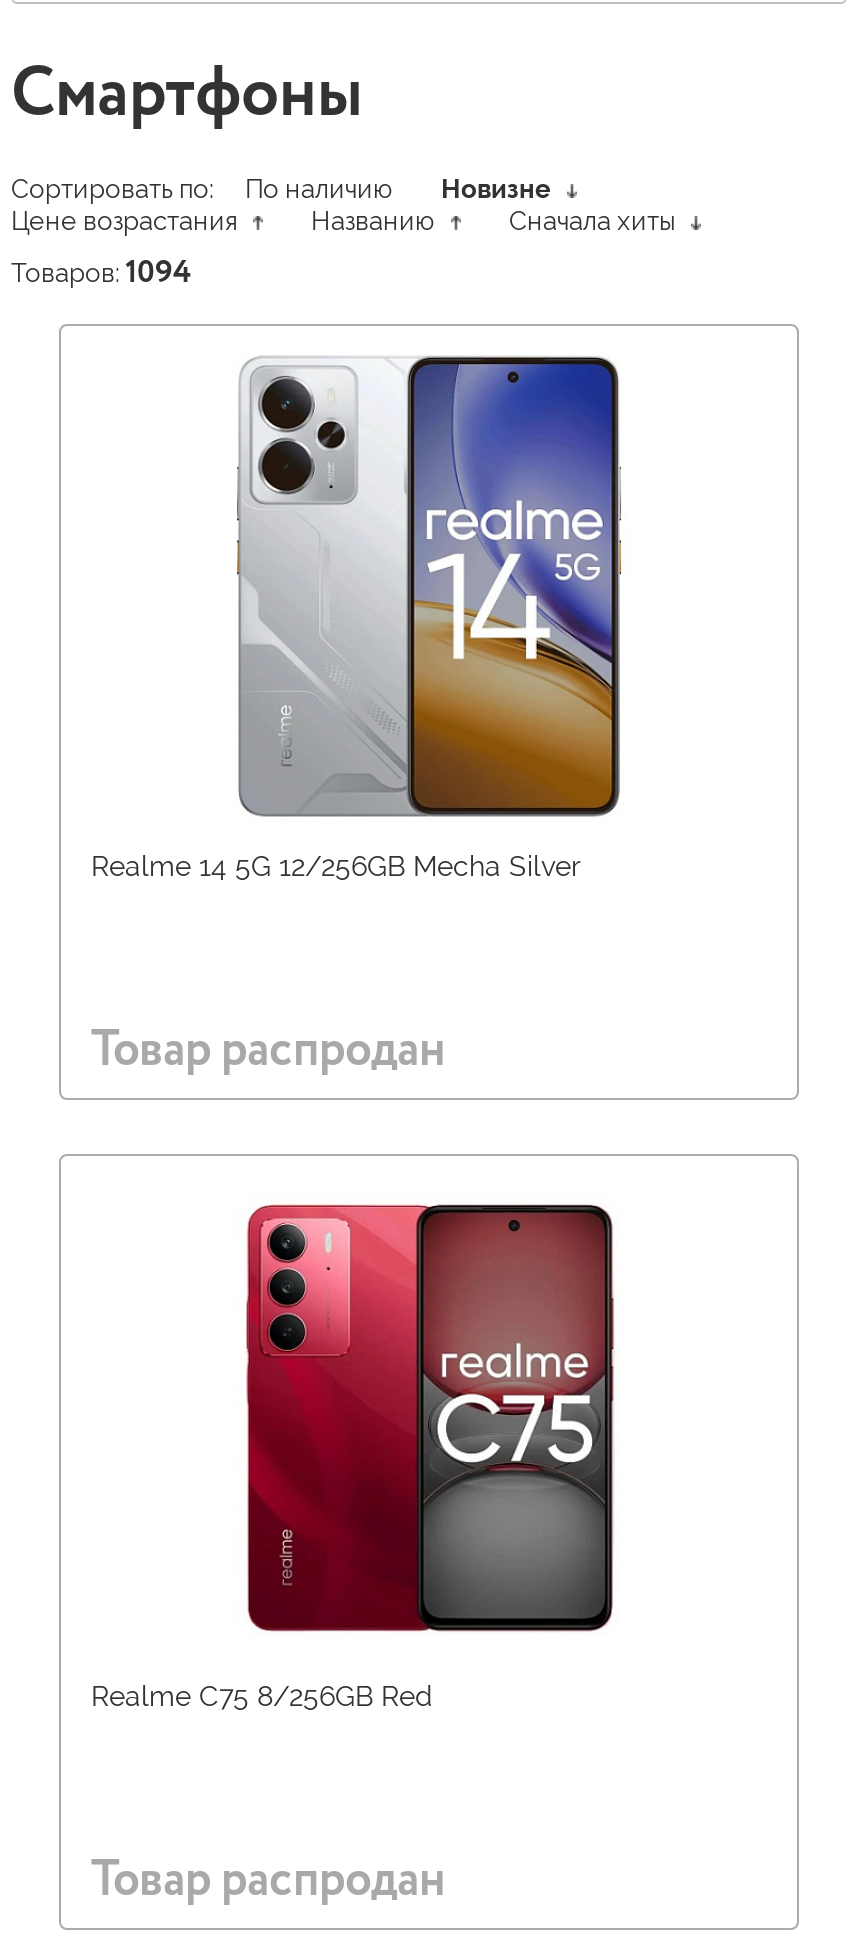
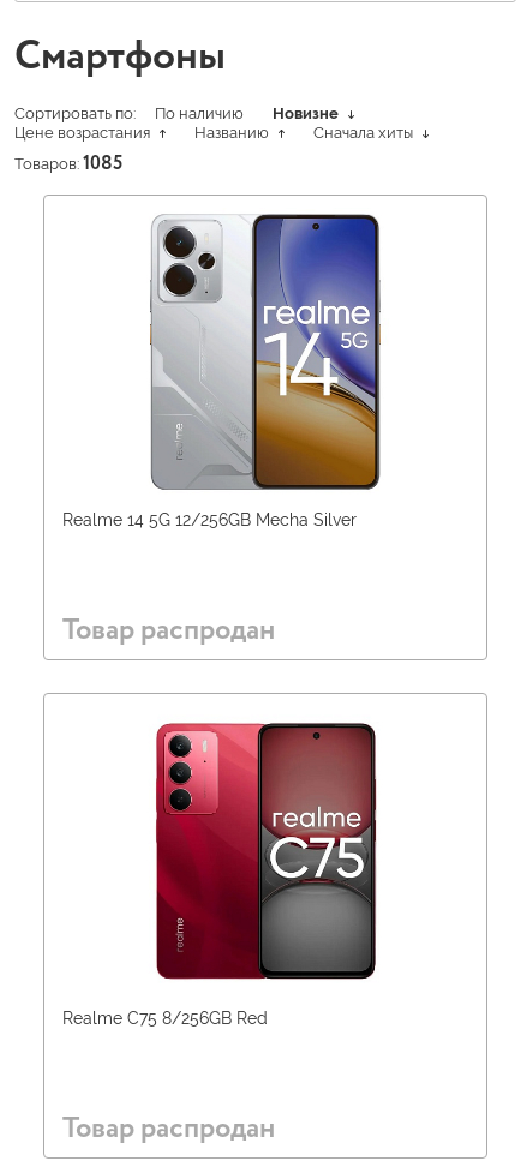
[11,258,191,290] Товаров: 1094 -> [14,155,122,174] Товаров: 1085

